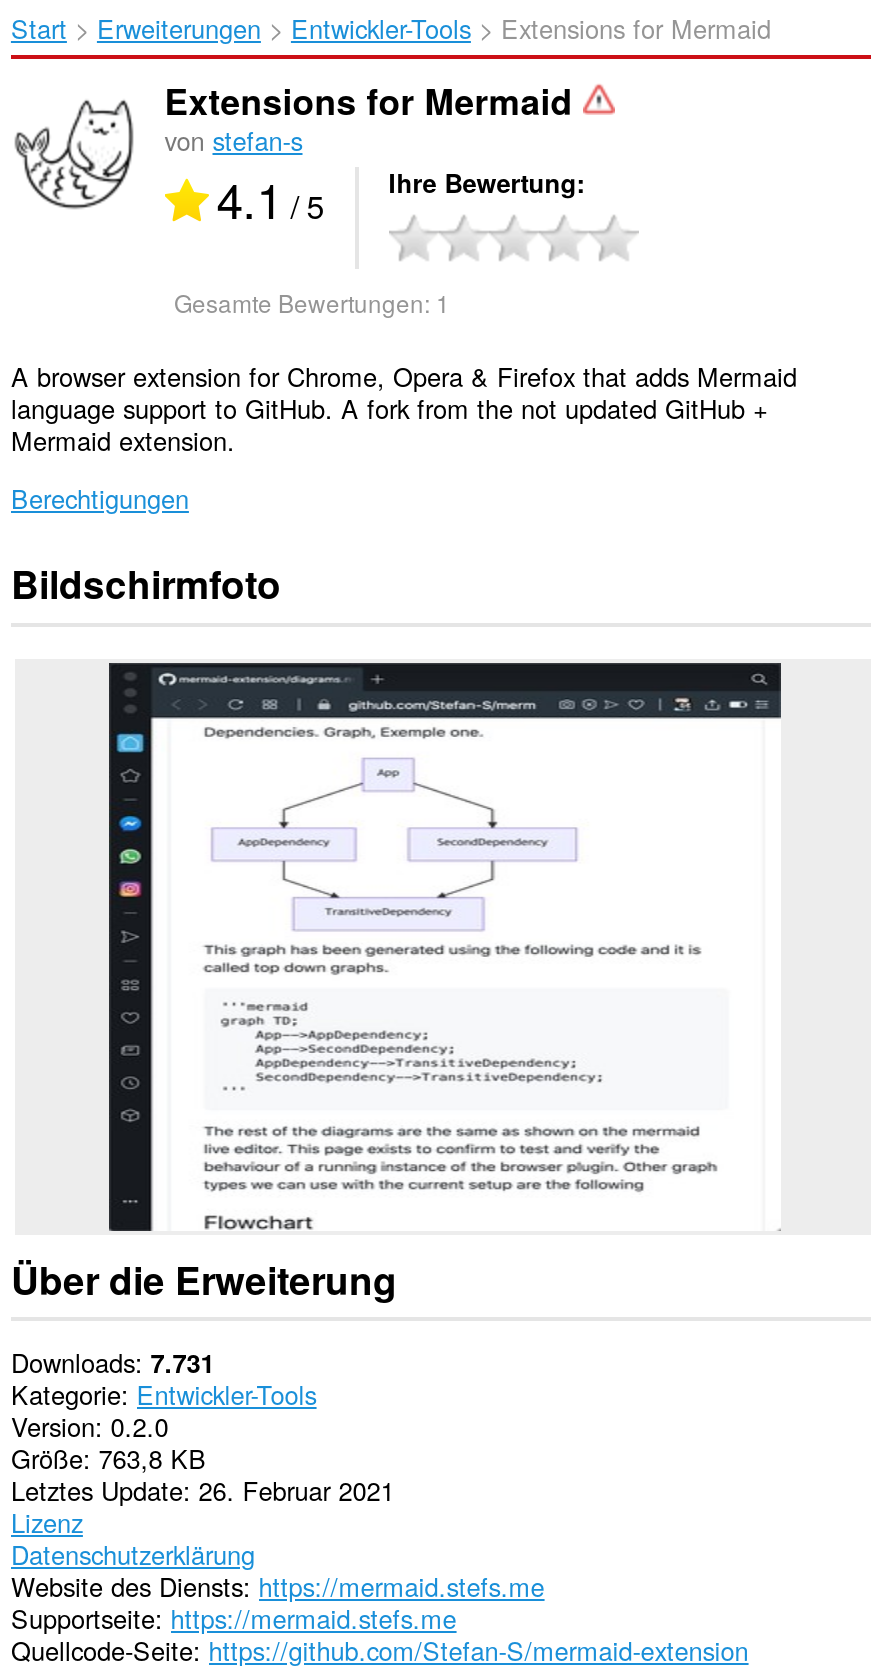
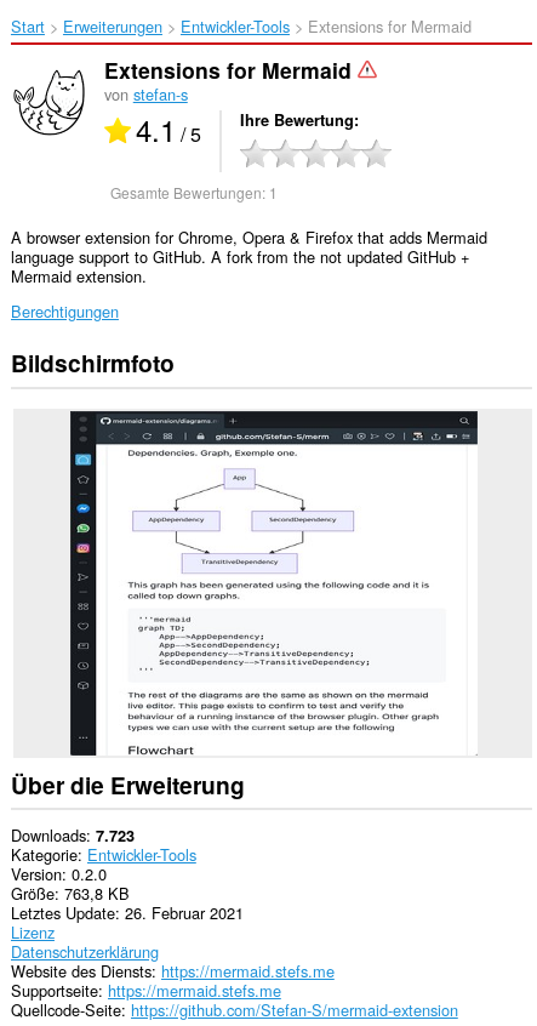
[11,1343,215,1381] Downloads 7.731 -> [11,824,134,847] Downloads 7.723

